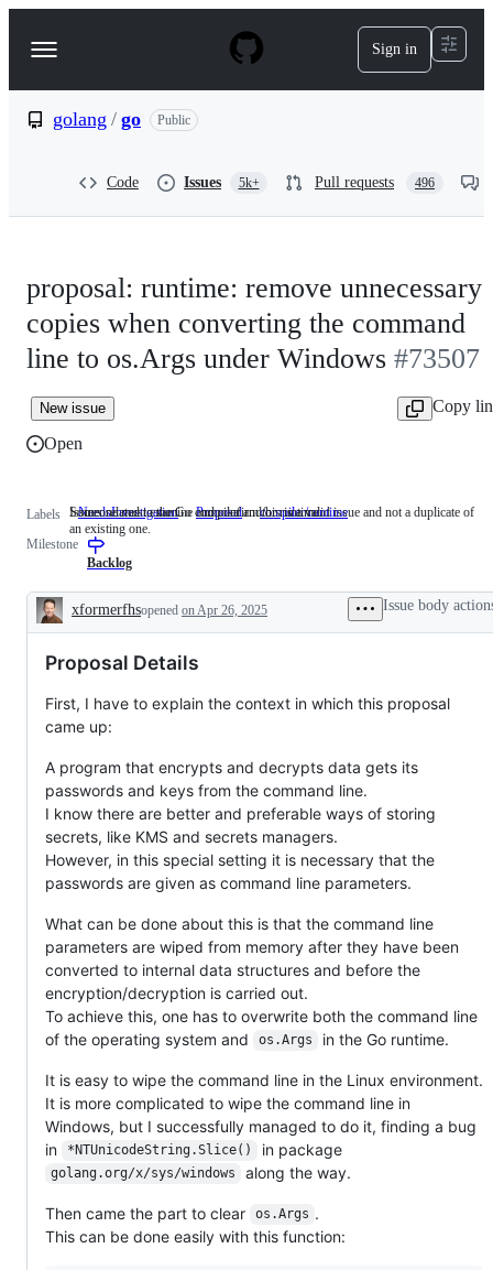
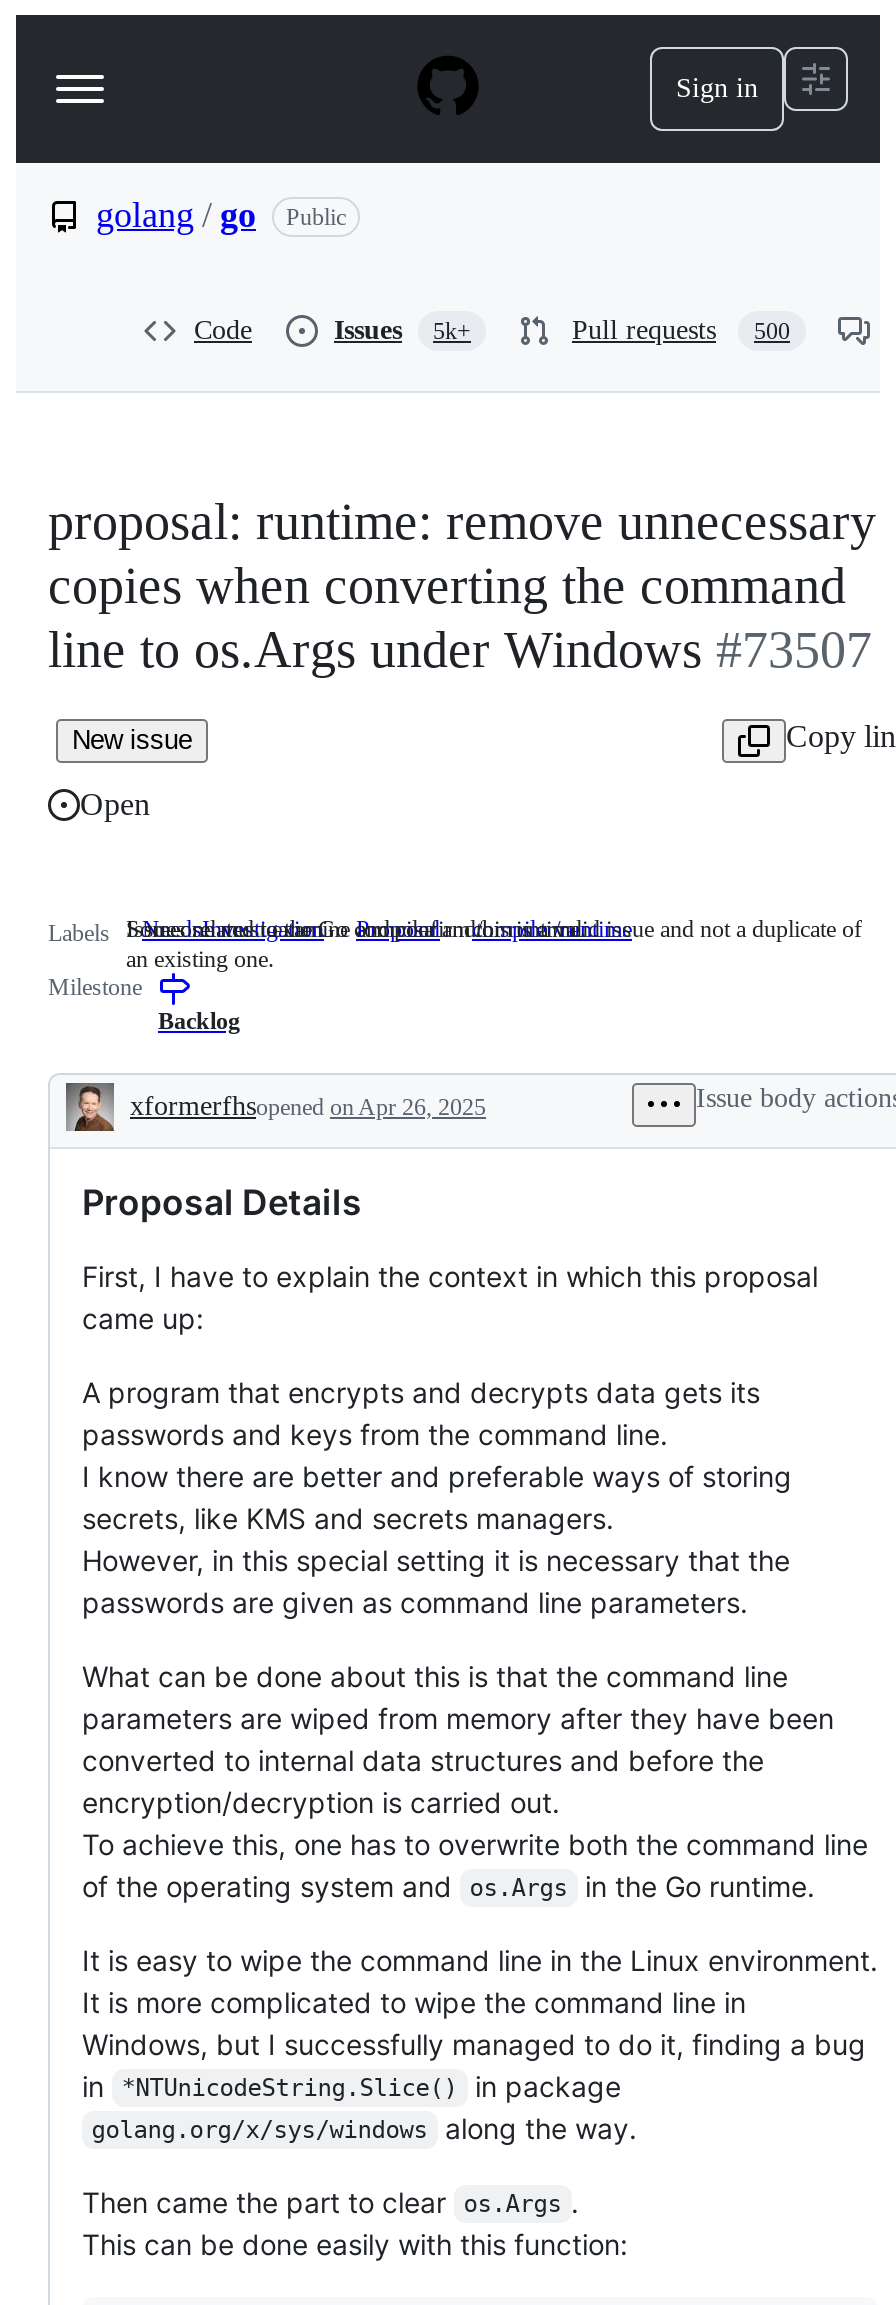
[315,174,435,191] Pull requests 496 -> [572,315,790,345] Pull requests 500

